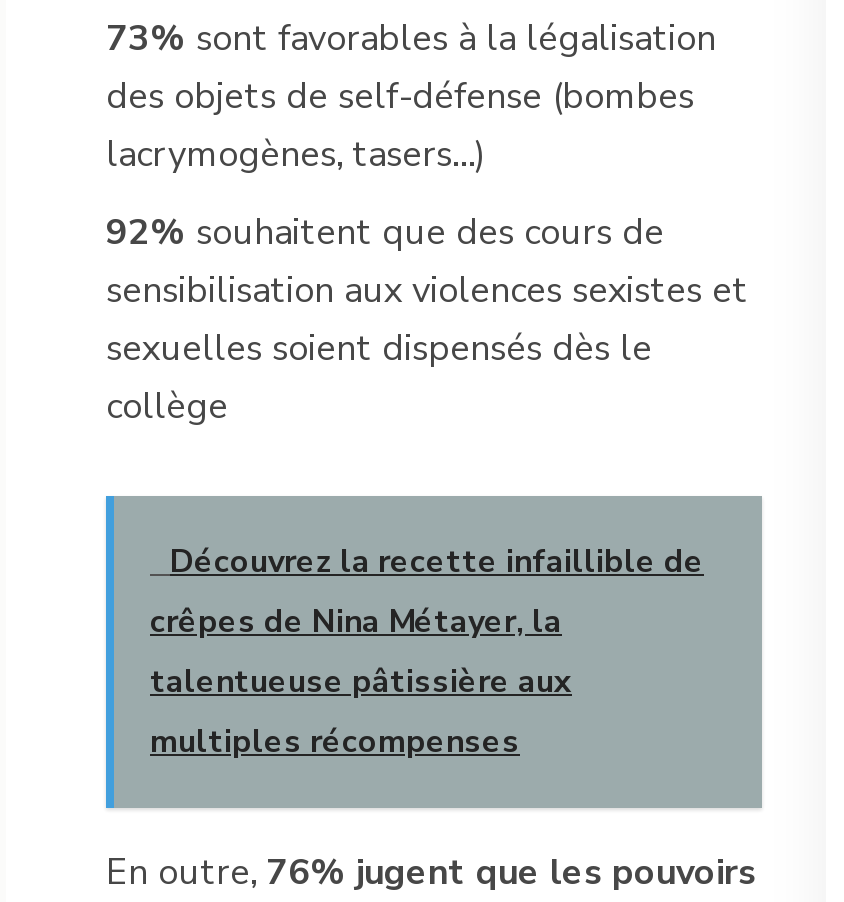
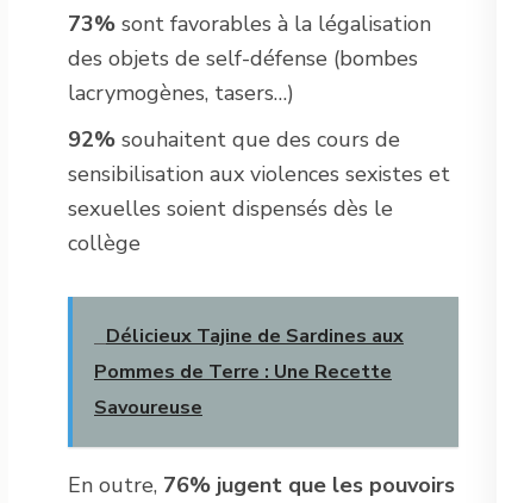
[150,539,704,763] Découvrez la recette infaillible de | crêpes de Nina Métayer, la | talentueuse pâtissière aux | multiples récompenses -> [94,323,404,420] Délicieux Tajine de Sardines aux | Pommes de Terre : Une Recette | Savoureuse

